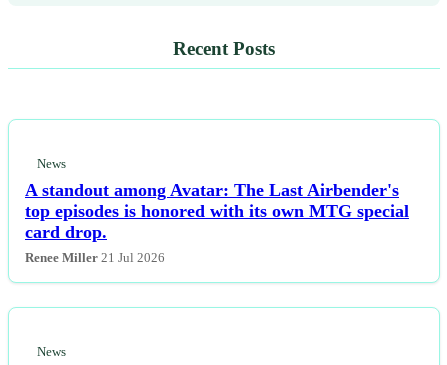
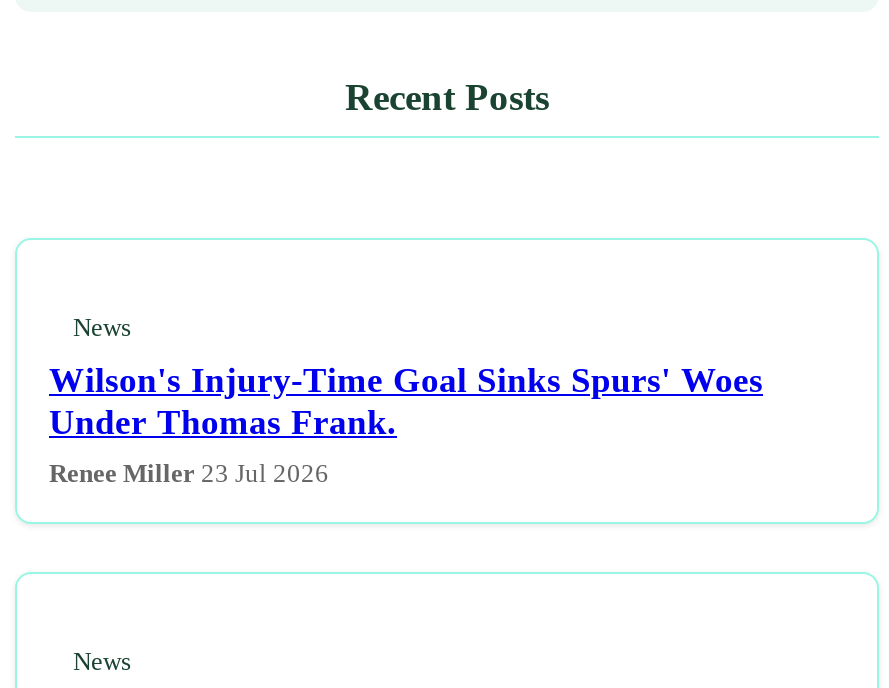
[25,180,409,265] A standout among Avatar: The Last Airbender's | top episodes is honored with its own MTG special | card drop. | Renee Miller 21 Jul 2026 -> [49,360,763,488] Wilson's Injury-Time Goal Sinks Spurs' Woes | Under Thomas Frank. | Renee Miller 23 Jul 2026

